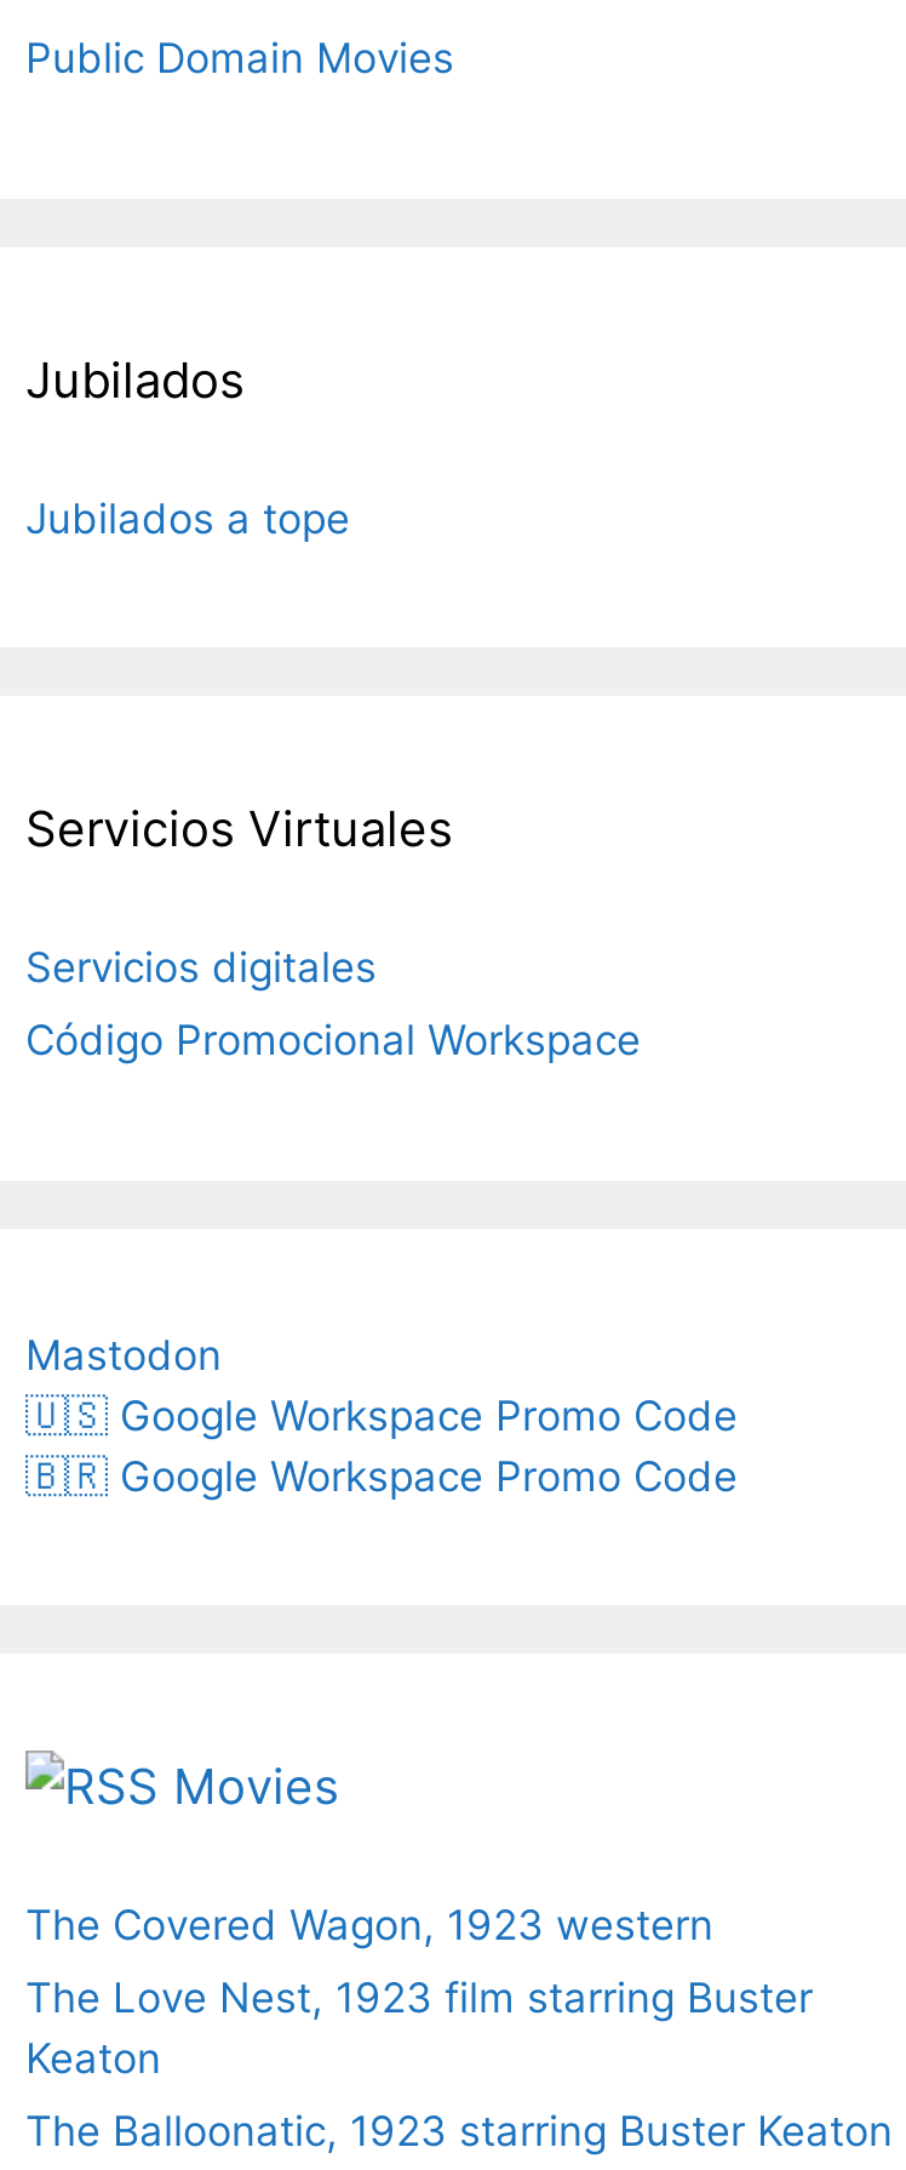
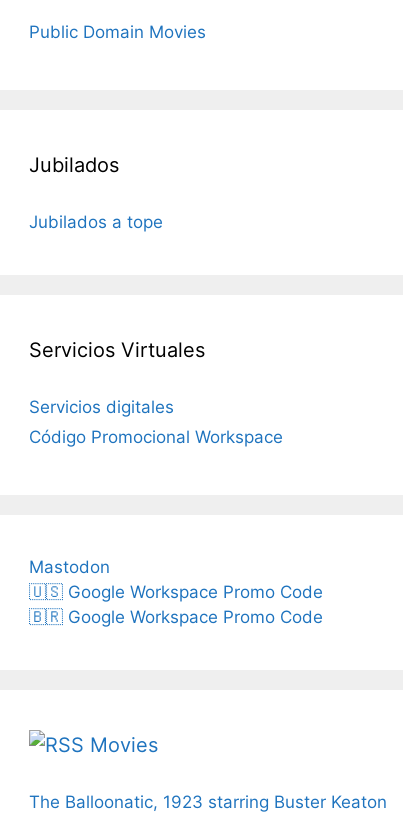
[25,1901,813,2082] The Covered Wagon, 1923 western | The Love Nest, 1923 film starring Buster | Keaton -> none

